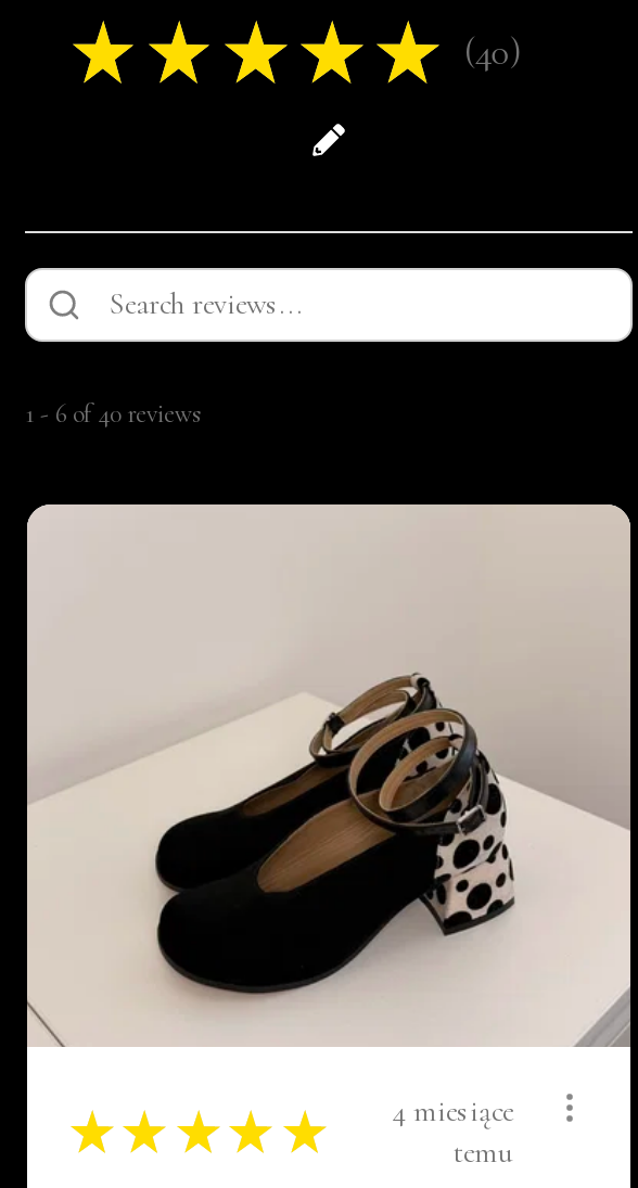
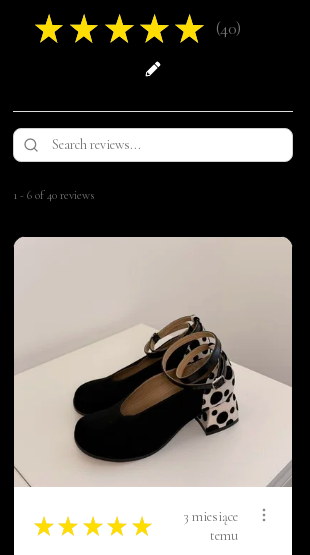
[392,1093,513,1129] 4 miesiące -> [183,508,238,525] 3 miesiące

